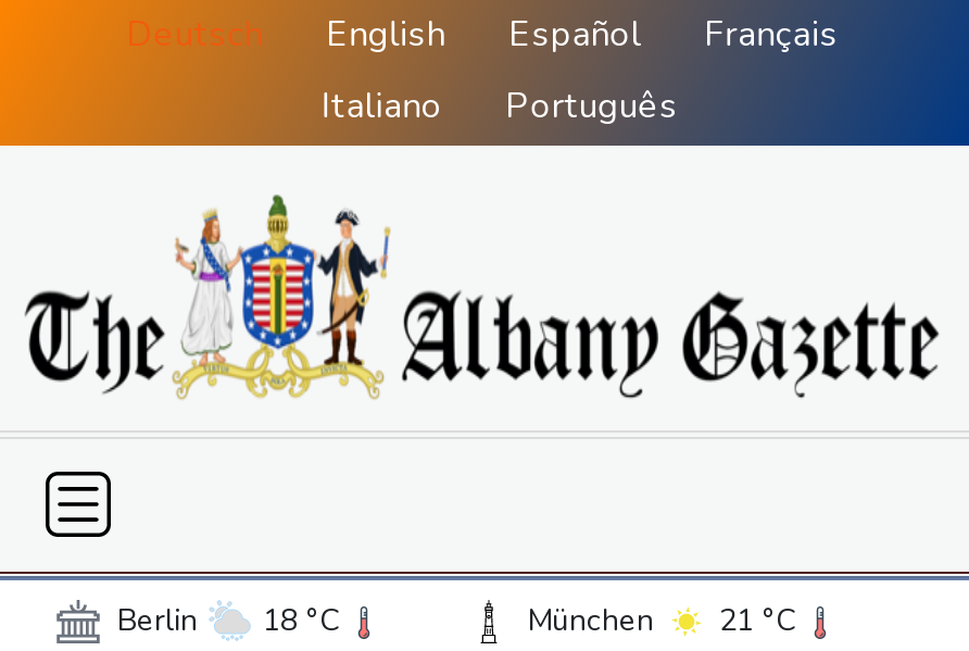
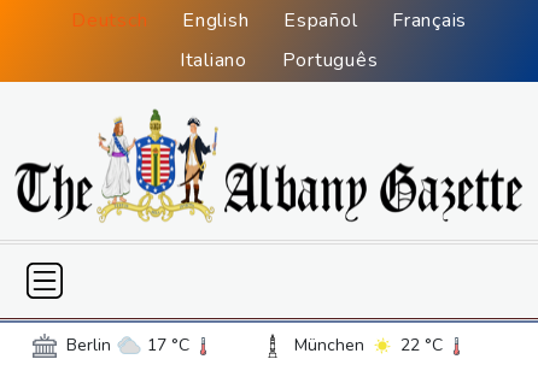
[117,600,339,641] Berlin 18 °C -> [66,334,189,357] Berlin 17 °C
[528,600,795,641] München 21 °C -> [294,334,443,357] München 22 °C

